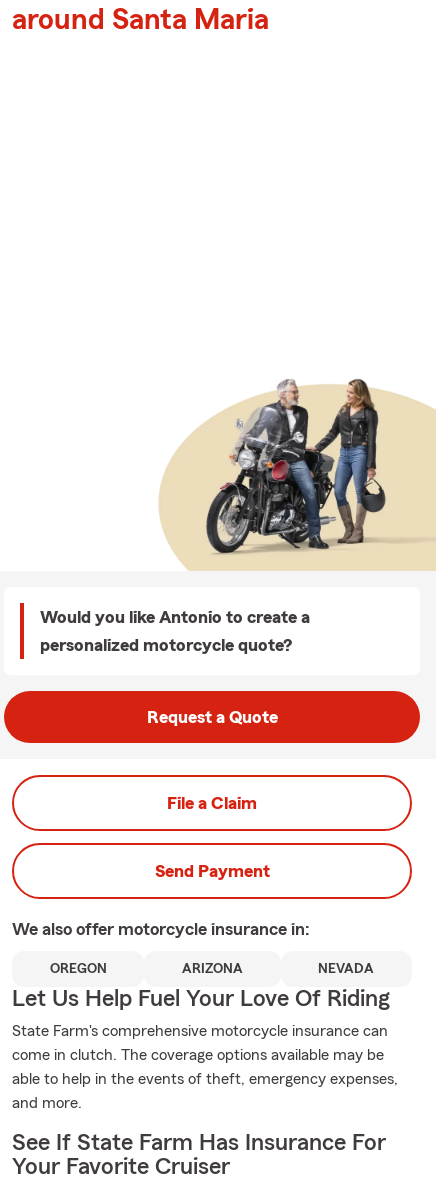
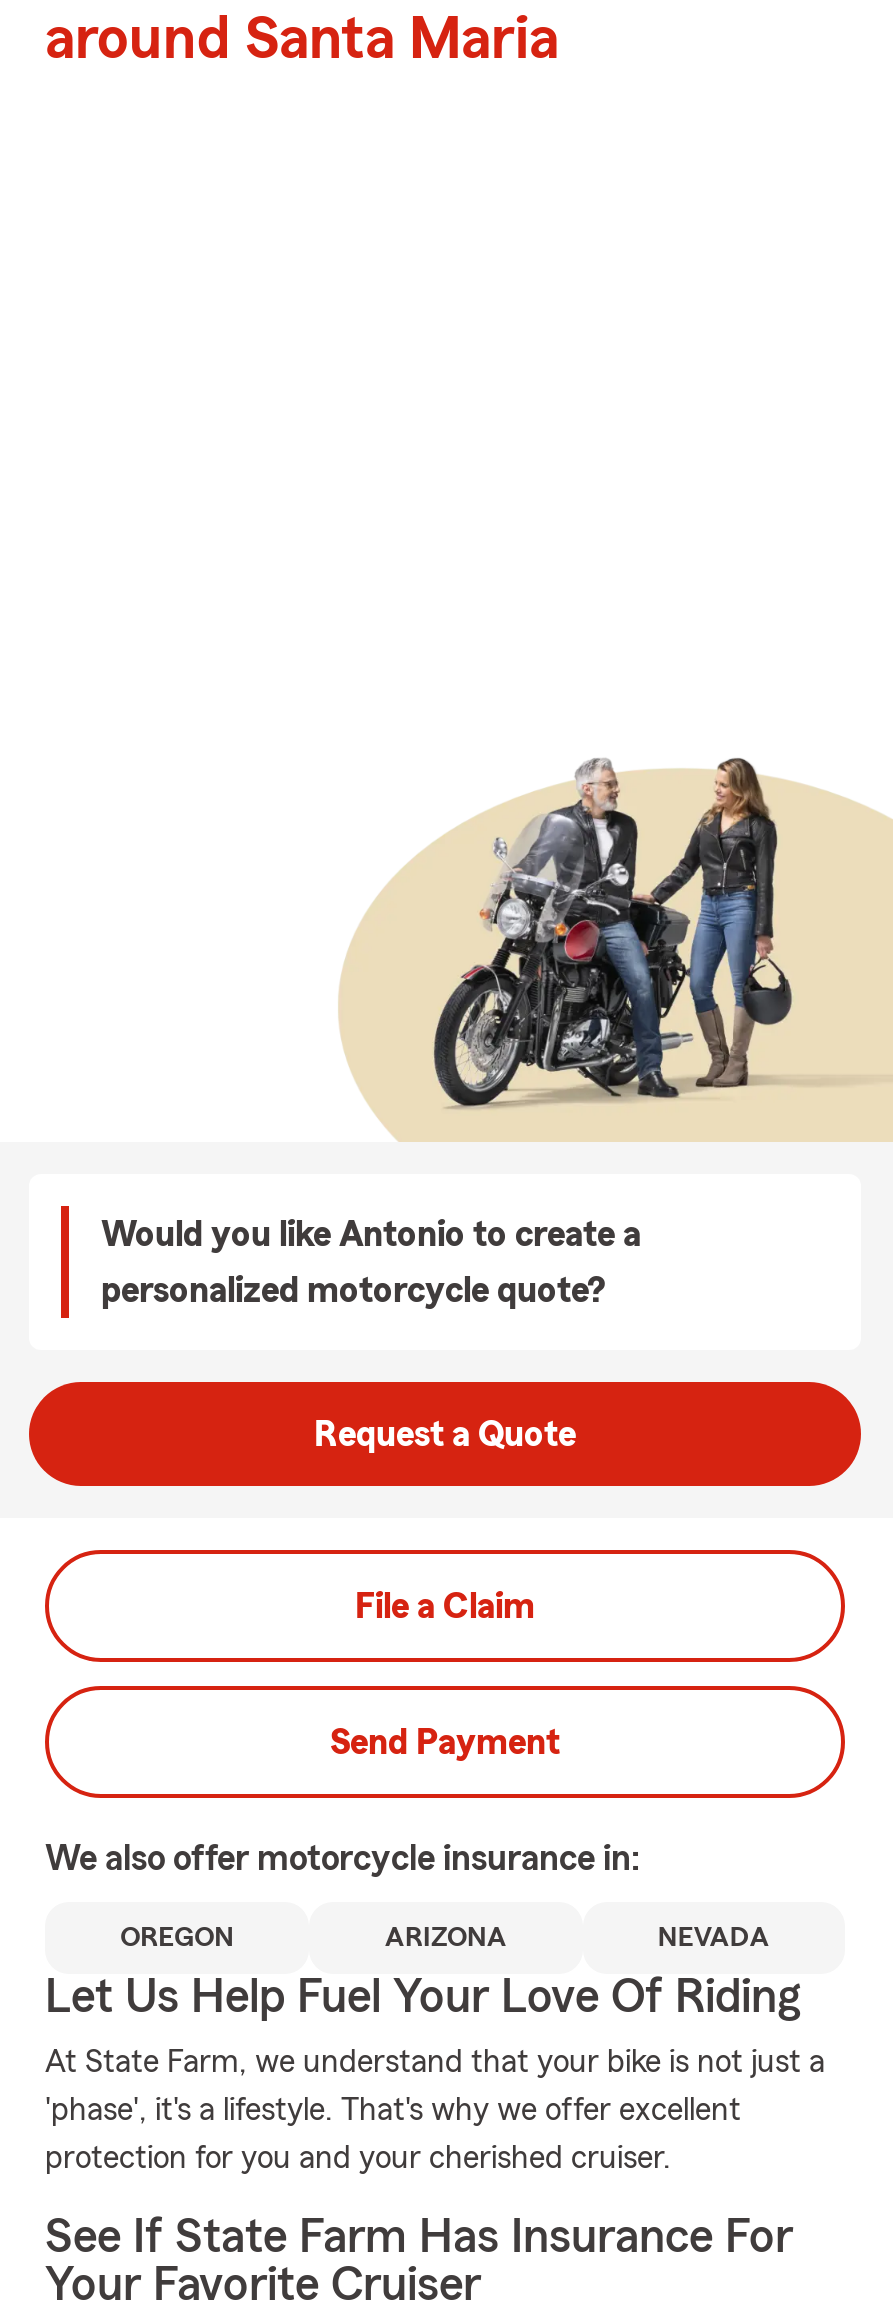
[12,1023,398,1111] State Farm's comprehensive motorcycle insurance can | come in clutch. The coverage options available may be | able to help in the events of theft, emergency expenses, | and more. -> [45,2046,825,2174] At State Farm, we understand that your bike is not just a | 'phase', it's a lifestyle. That's why we offer excellent | protection for you and your cherished cruiser.

